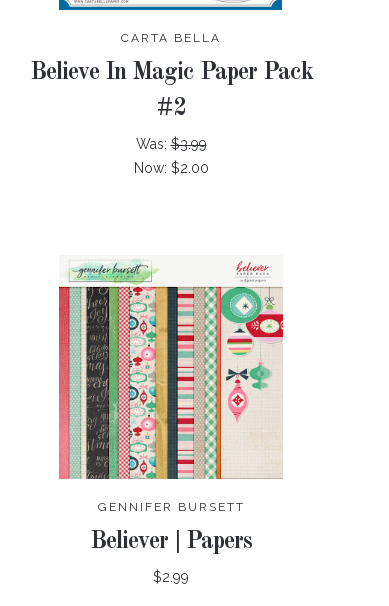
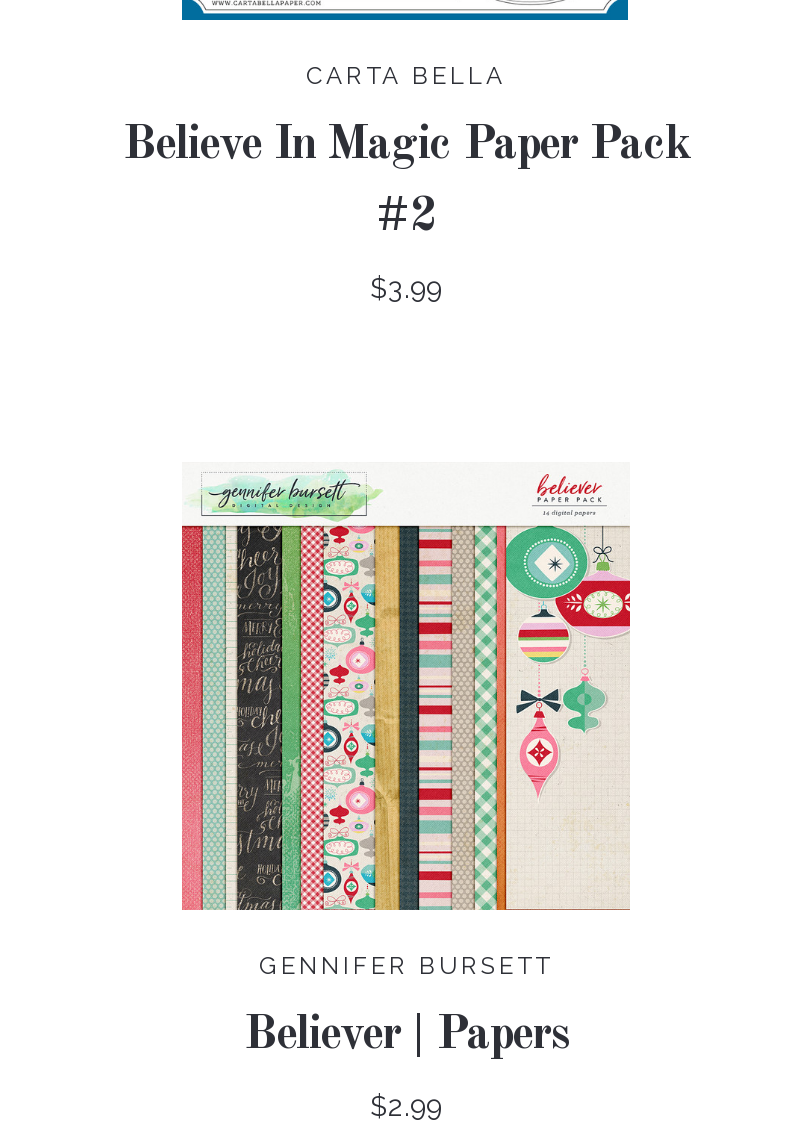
[133,136,208,176] Was: $3.99 | Now: $2.00 -> [370,273,442,305] $3.99

